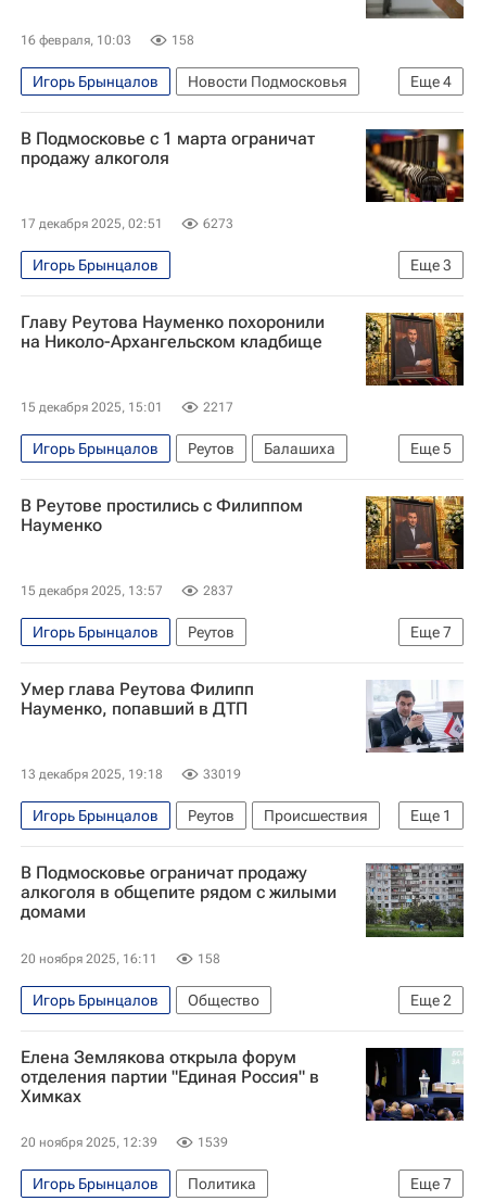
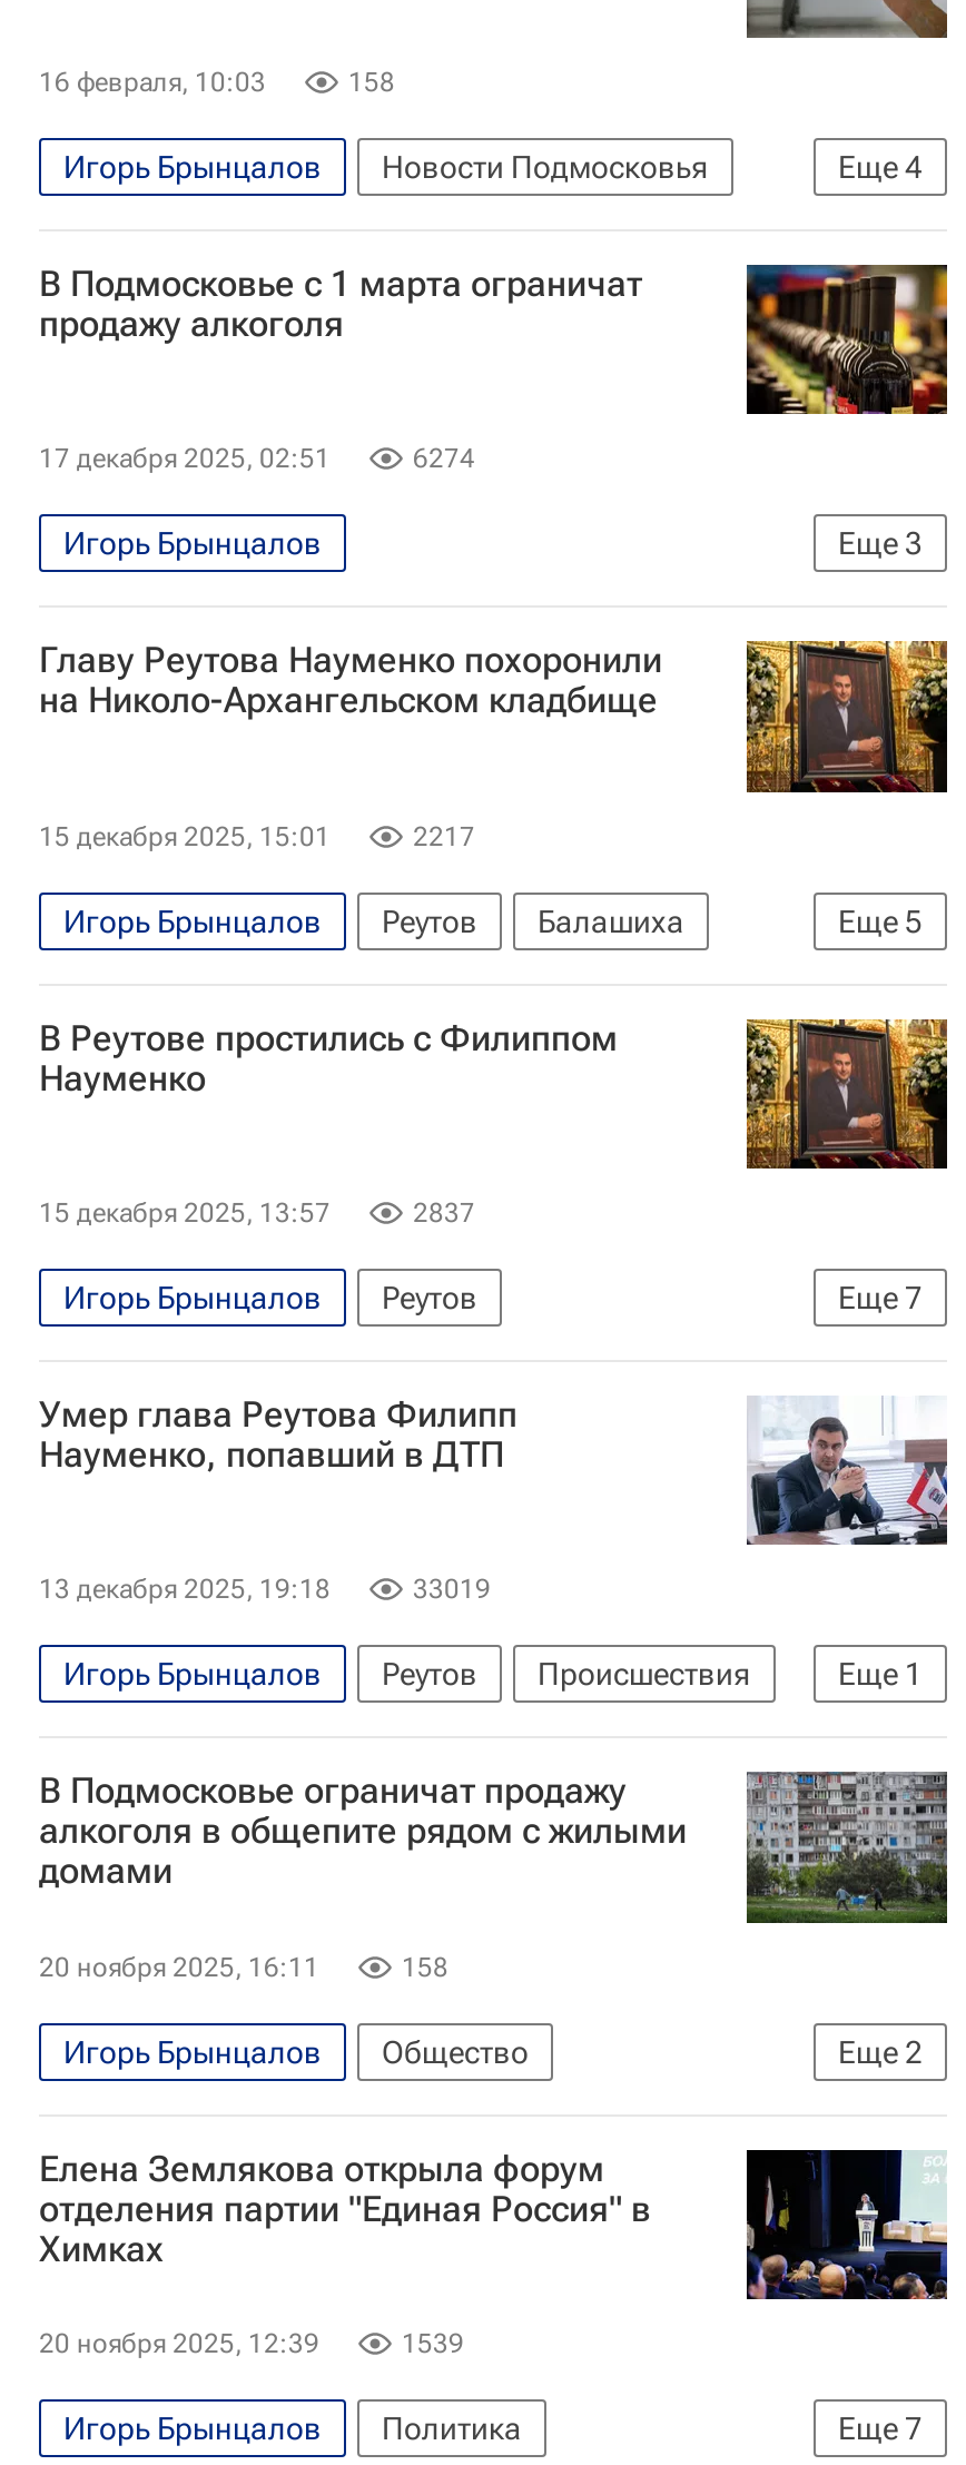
[203,216,233,231] 6273 -> [413,443,475,474] 6274

